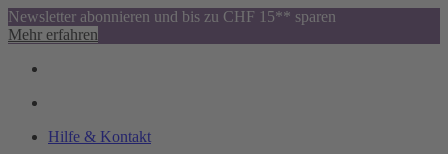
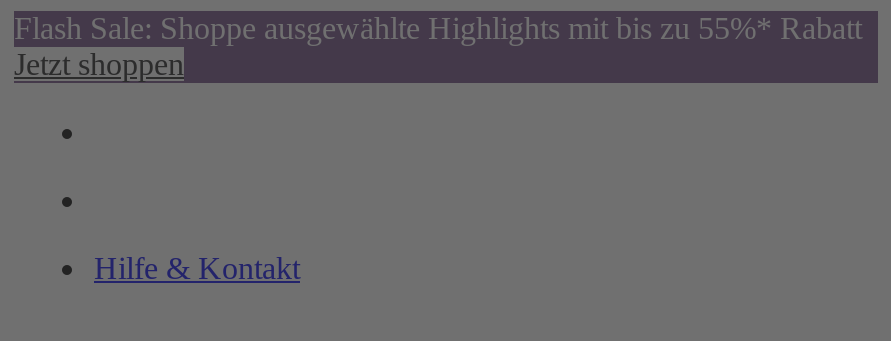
[8,8,336,43] Newsletter abonnieren und bis zu CHF 15** sparen | Mehr erfahren -> [14,11,862,81] Flash Sale: Shoppe ausgewählte Highlights mit bis zu 55%* Rabatt | Jetzt shoppen

